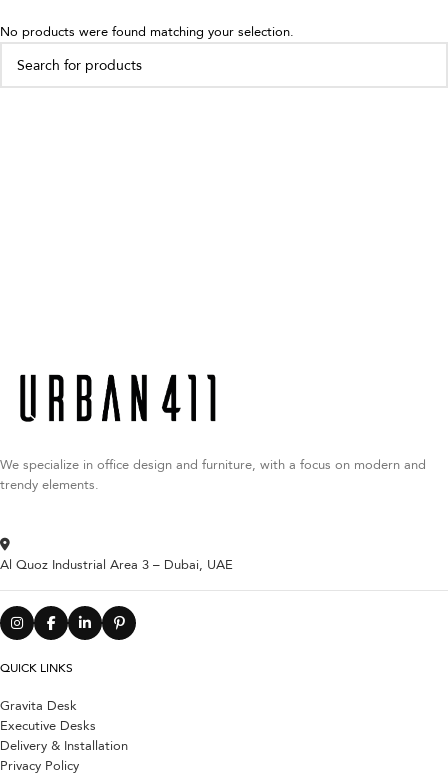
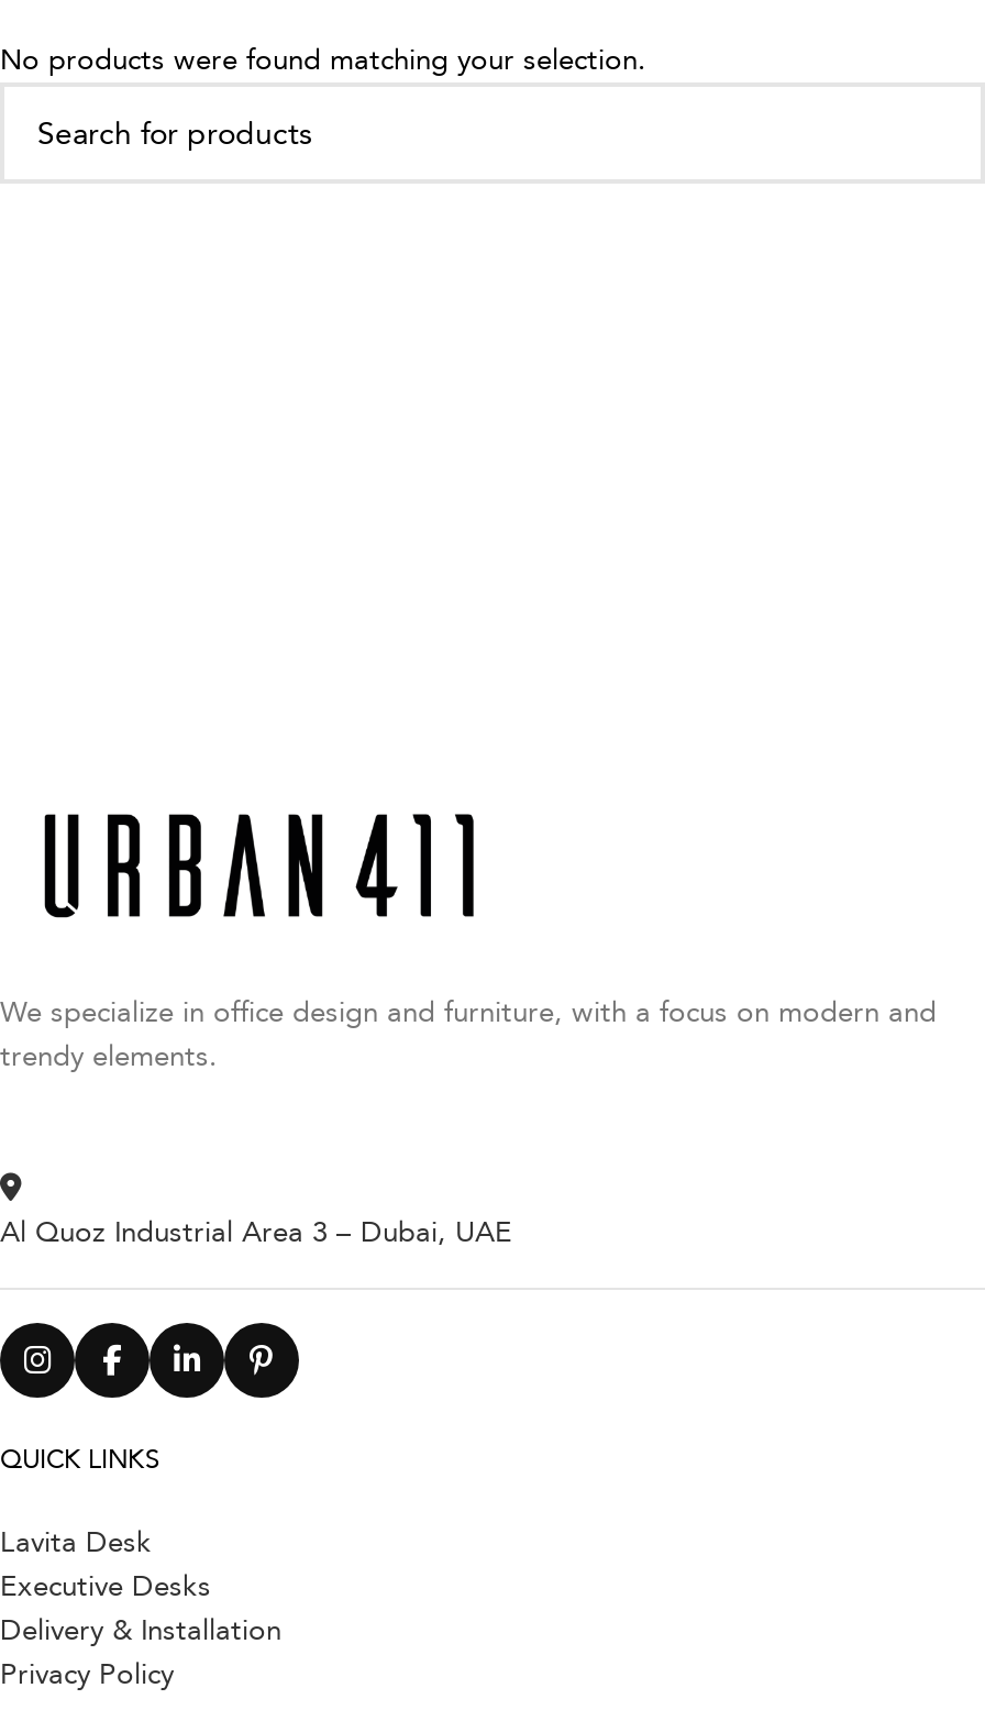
[0,697,77,715] Gravita Desk -> [0,1523,152,1563] Lavita Desk

